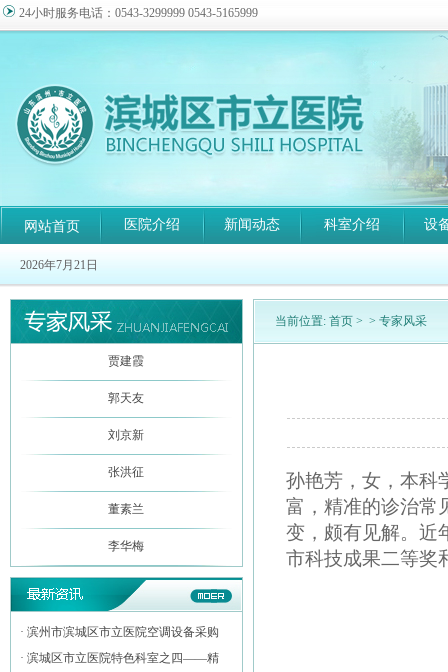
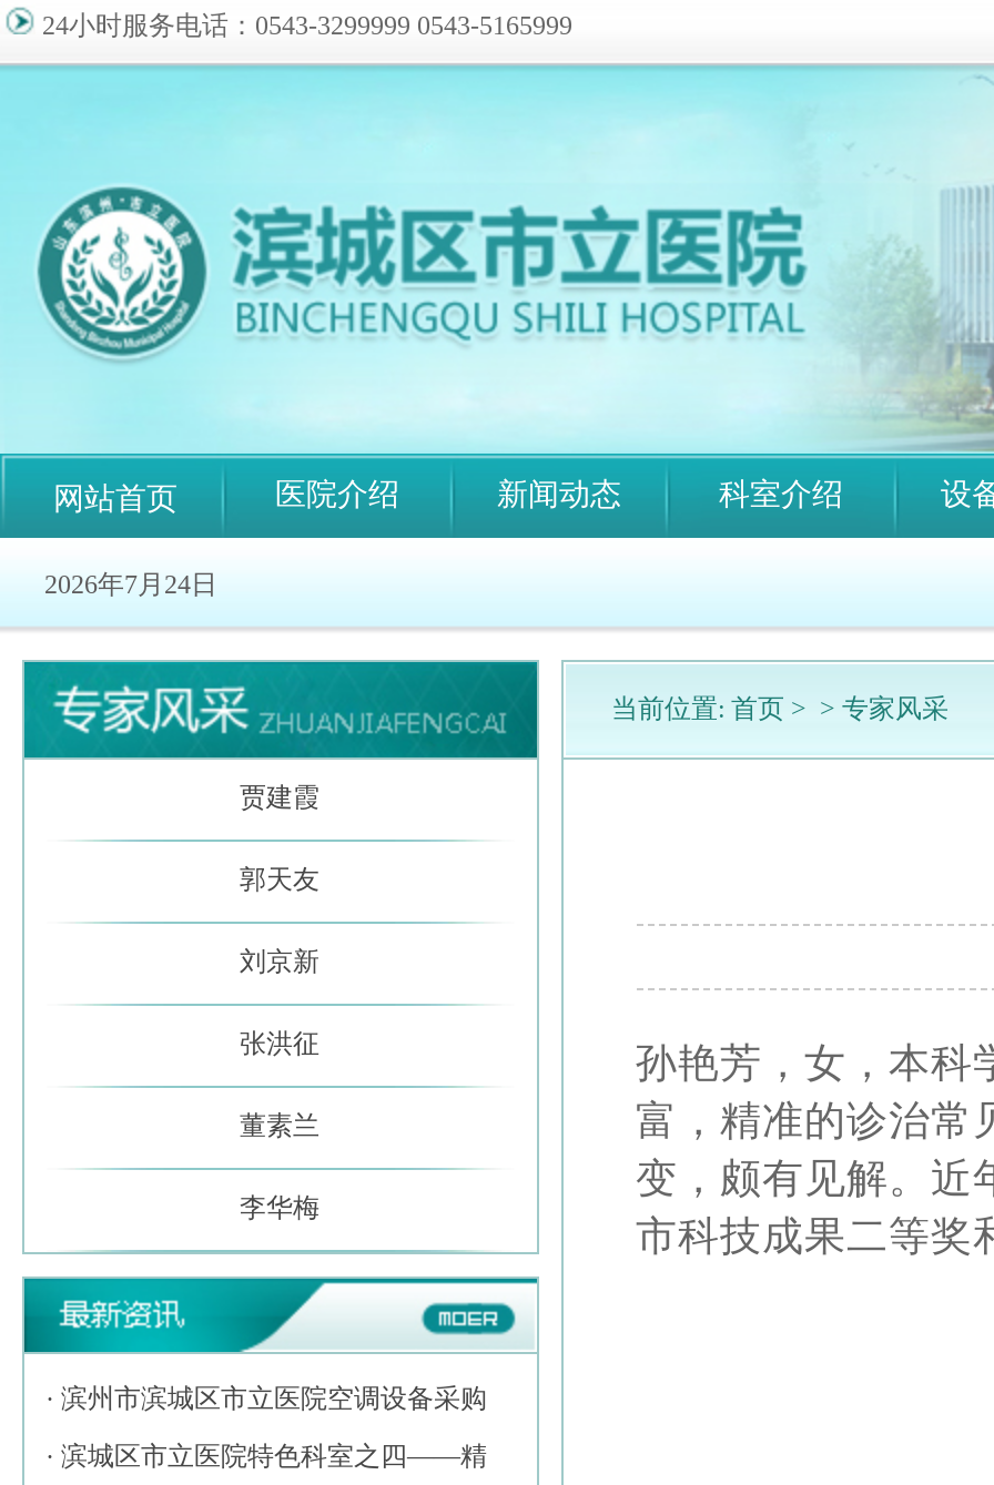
[20,258,98,272] 2026年7月21日 -> [44,569,217,600] 2026年7月24日

